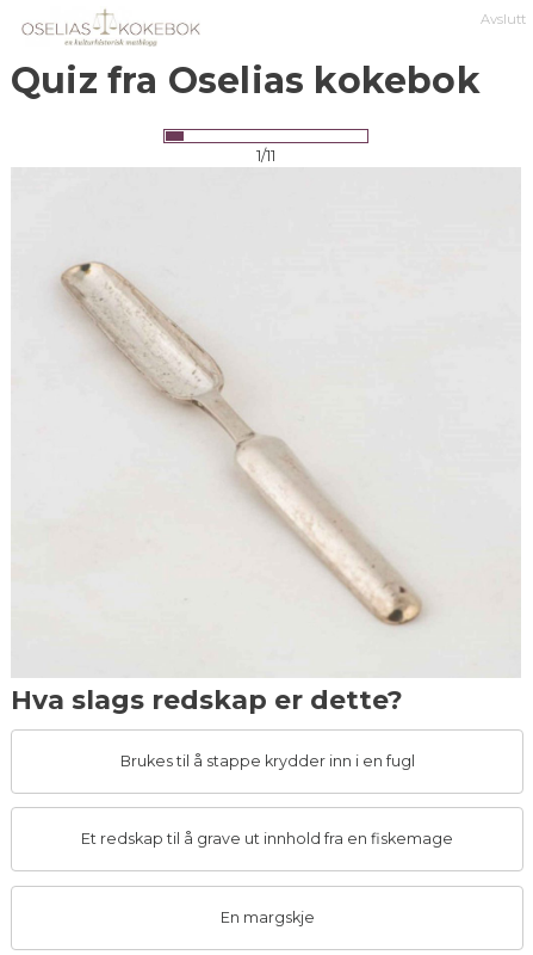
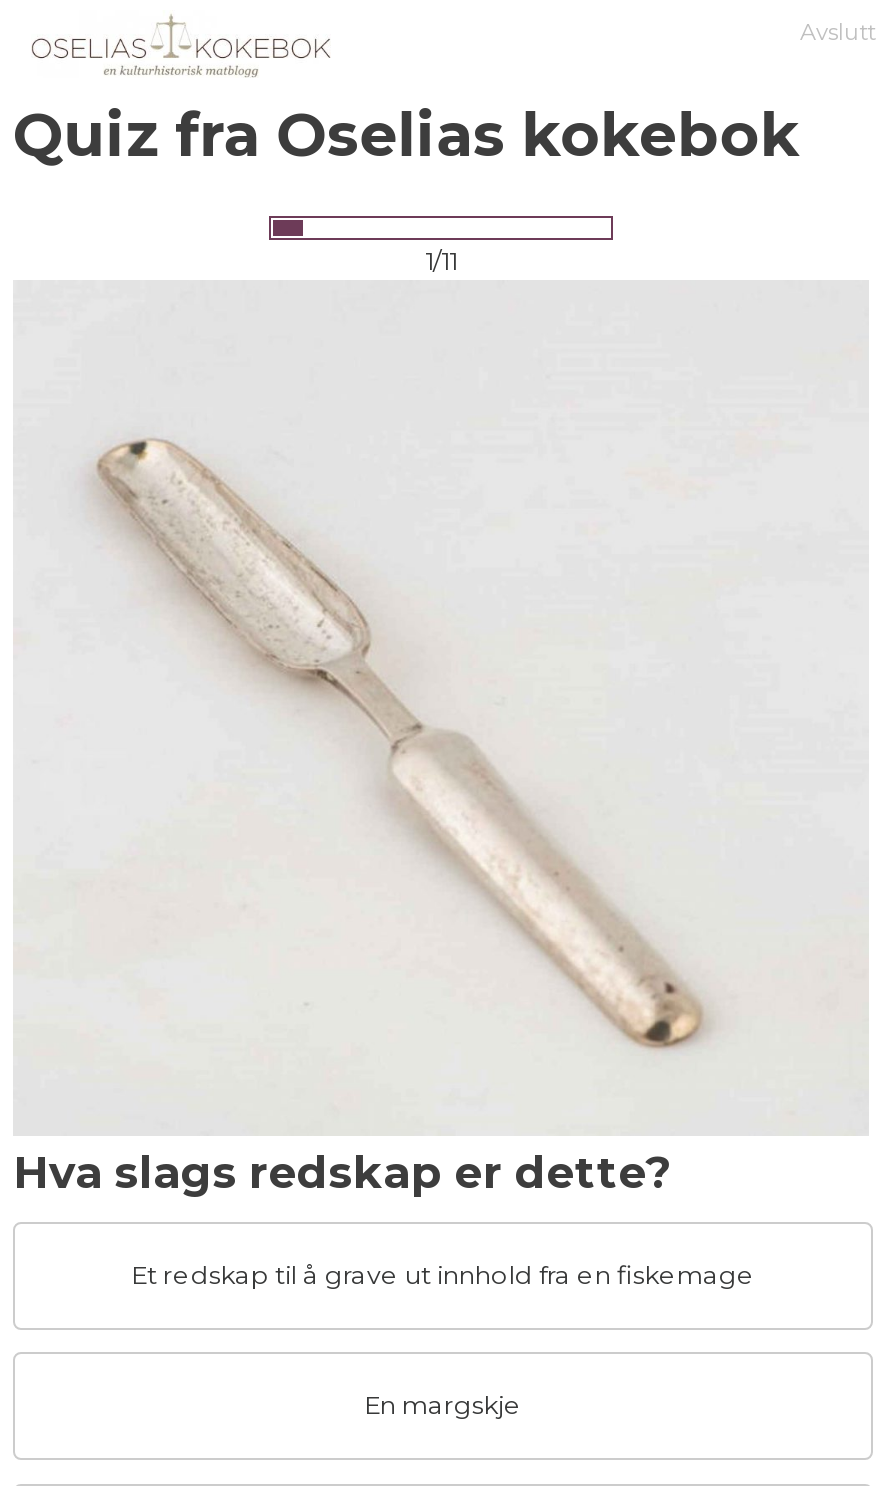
[120,752,414,770] Brukes til å stappe krydder inn i en fugl -> none

